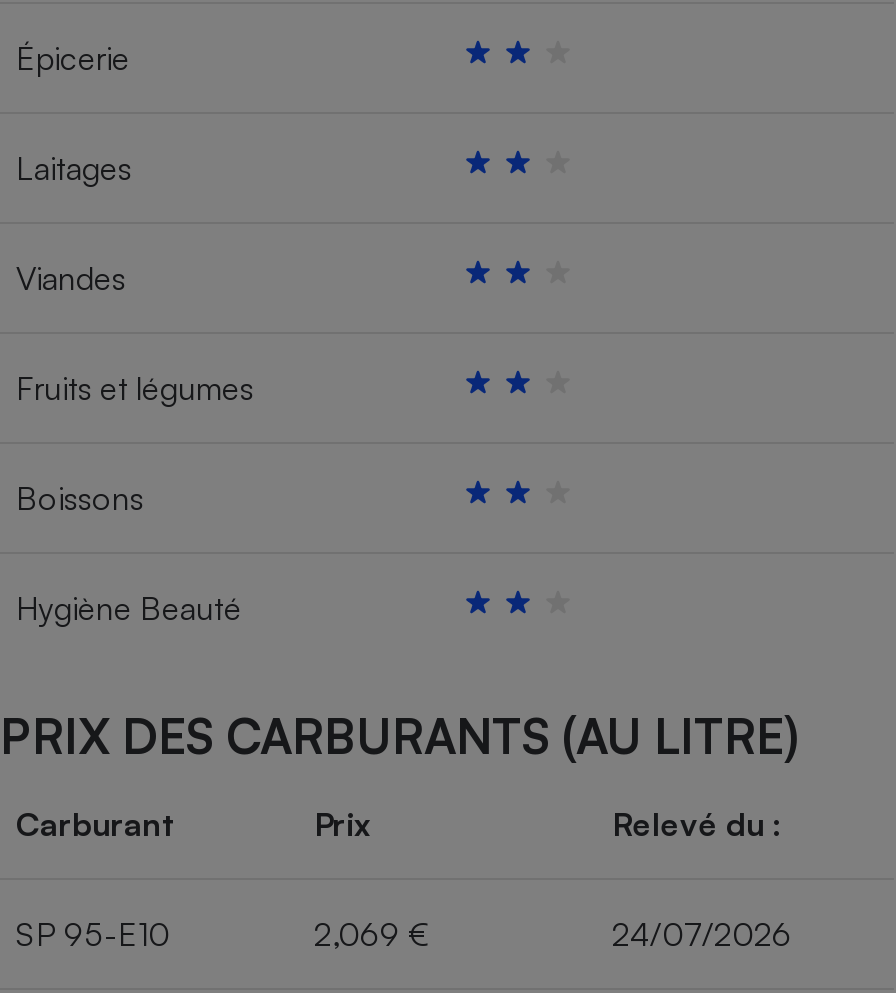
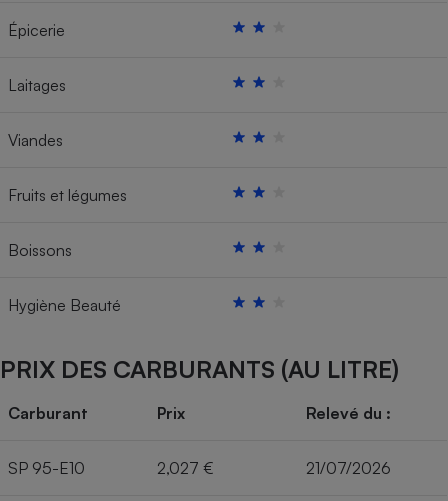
[314,915,430,955] 2,069 € -> [157,458,214,478] 2,027 €
[612,915,792,955] 24/07/2026 -> [306,458,391,478] 21/07/2026

